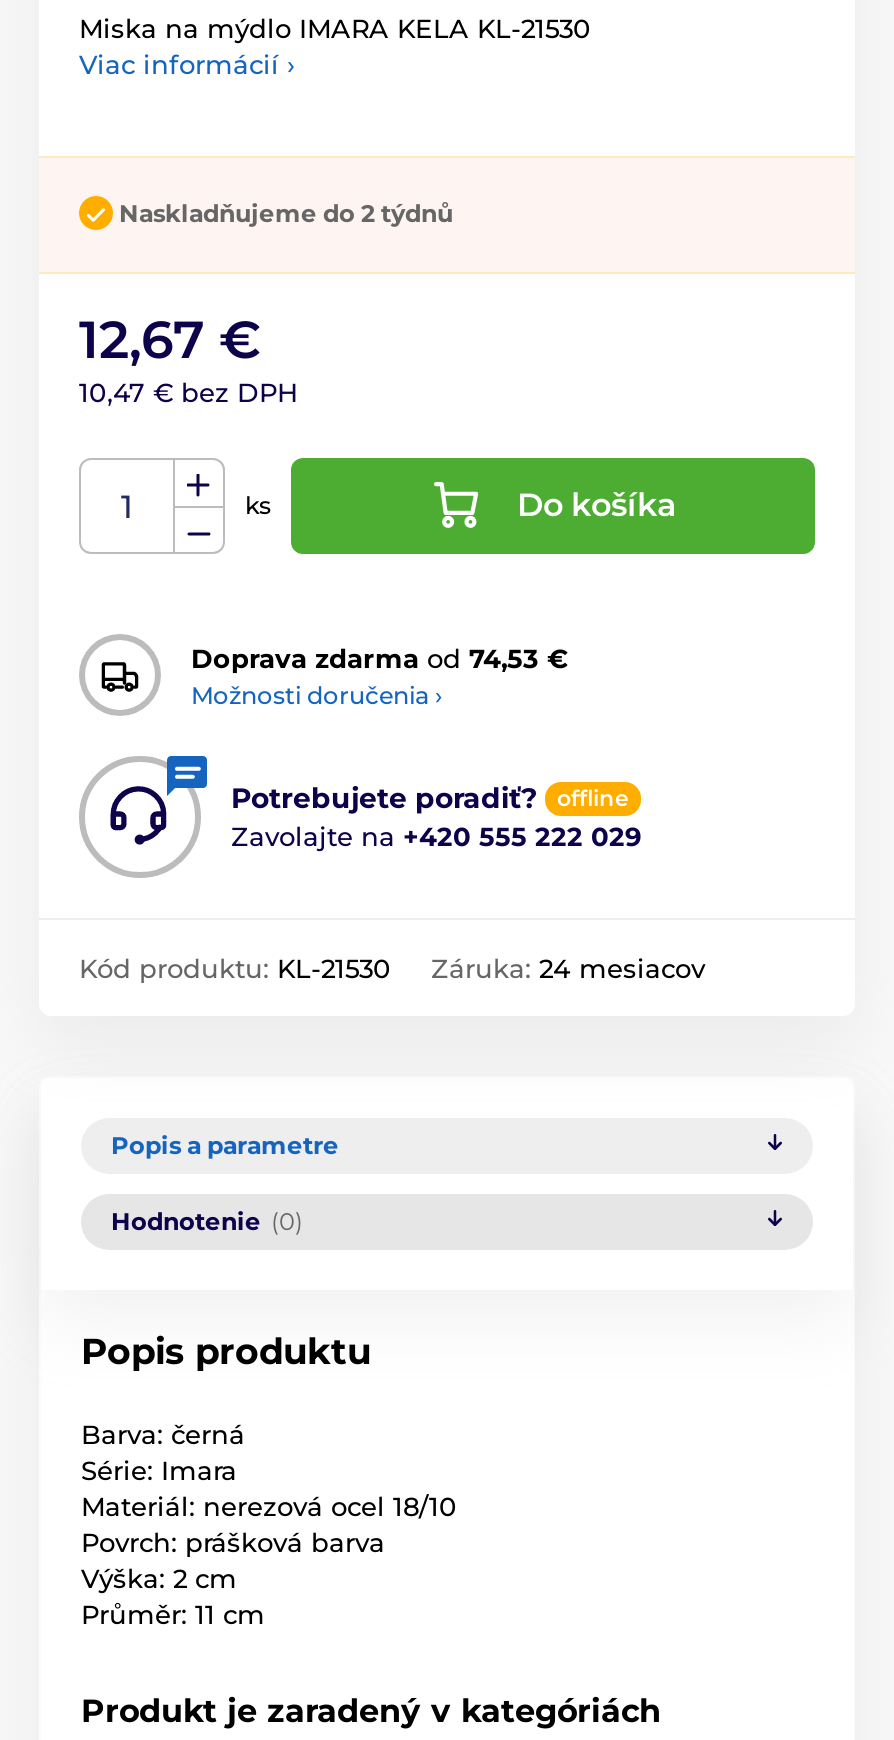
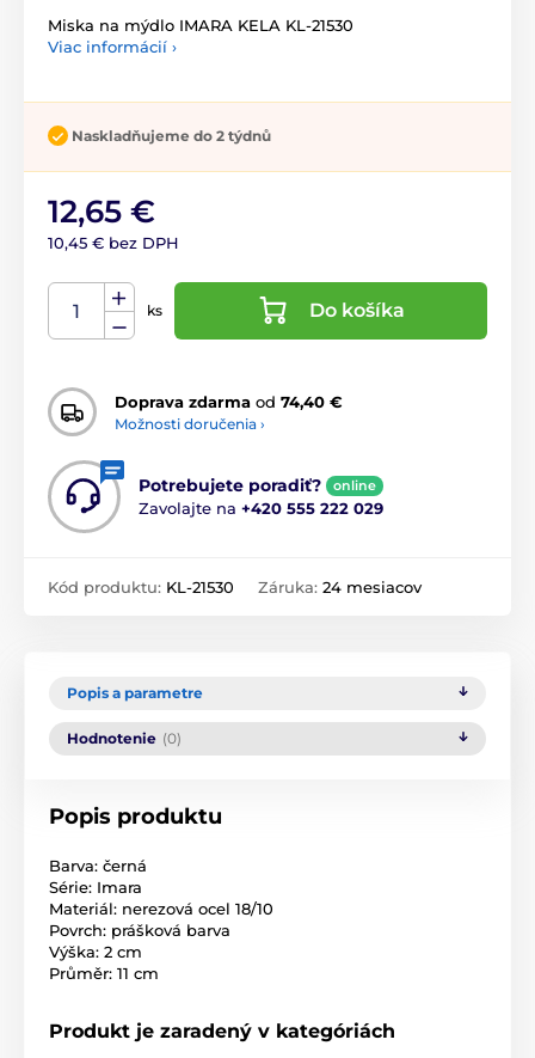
[79,308,261,372] 12,67 € -> [48,193,155,231] 12,65 €
[79,376,299,408] 10,47 € bez DPH -> [48,233,179,252] 10,45 € bez DPH
[191,641,569,673] Doprava zdarma od 74,53 € -> [115,392,343,411] Doprava zdarma od 74,40 €
[557,784,629,812] offline -> [333,477,376,494] online

